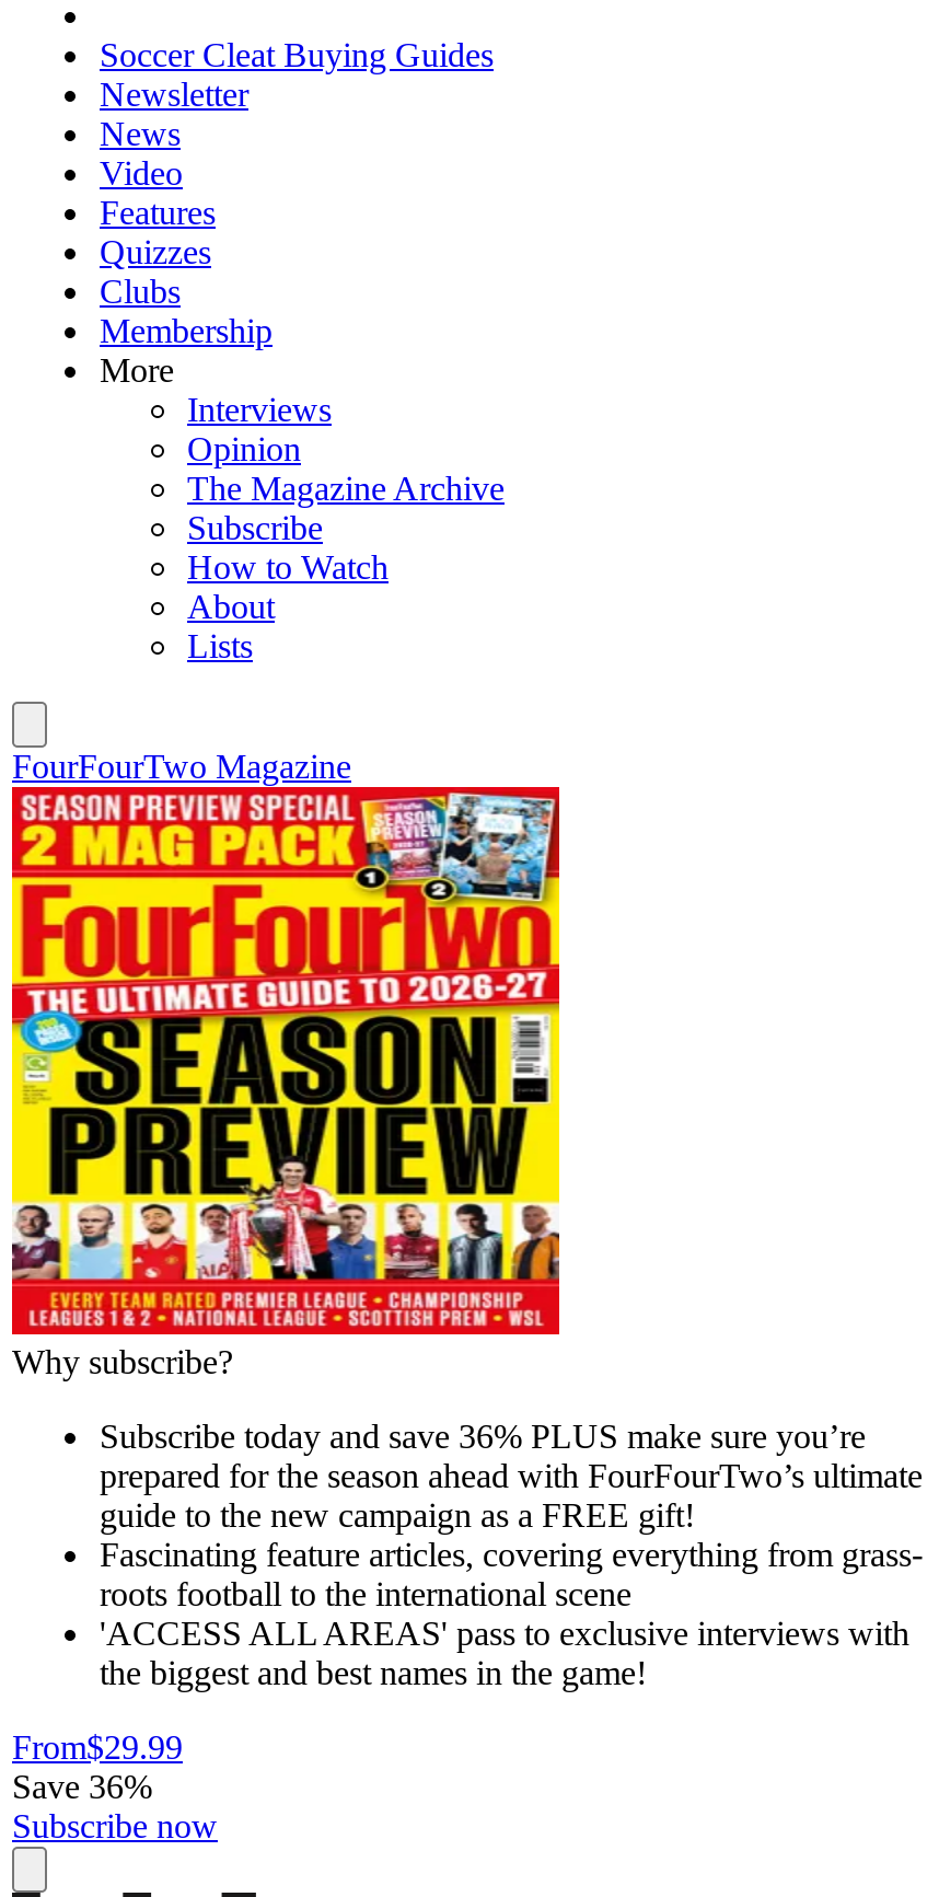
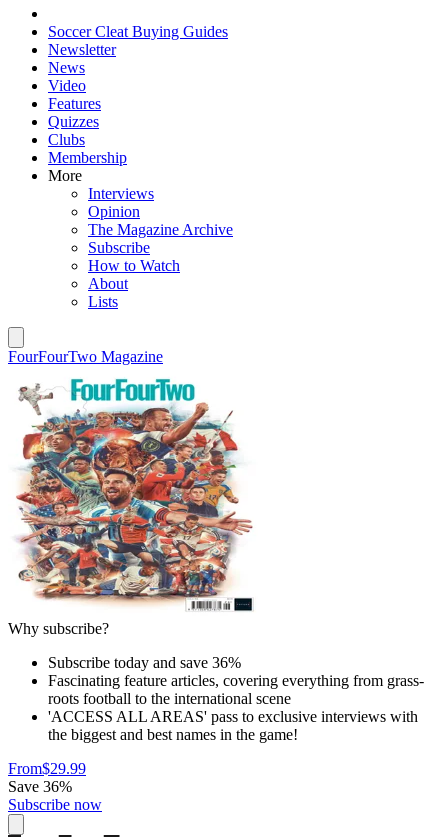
[10,785,923,1532] [image] | Subscribe today and save 36% PLUS make sure you’re | prepared for the season ahead with FourFourTwo’s ultimate | guide to the new campaign as a FREE gift! -> [8,366,258,670] [image] | Subscribe today and save 36%

